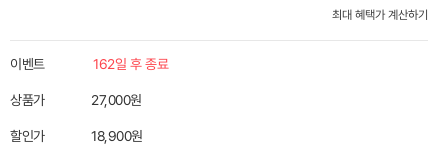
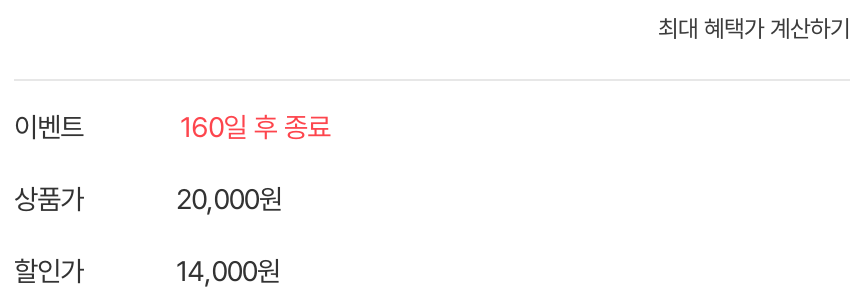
[93,56,168,72] 162일 후 종료 -> [180,111,330,143] 160일 후 종료
[91,92,142,108] 27,000원 -> [176,183,282,215] 20,000원
[91,128,143,144] 18,900원 -> [176,255,280,287] 14,000원

